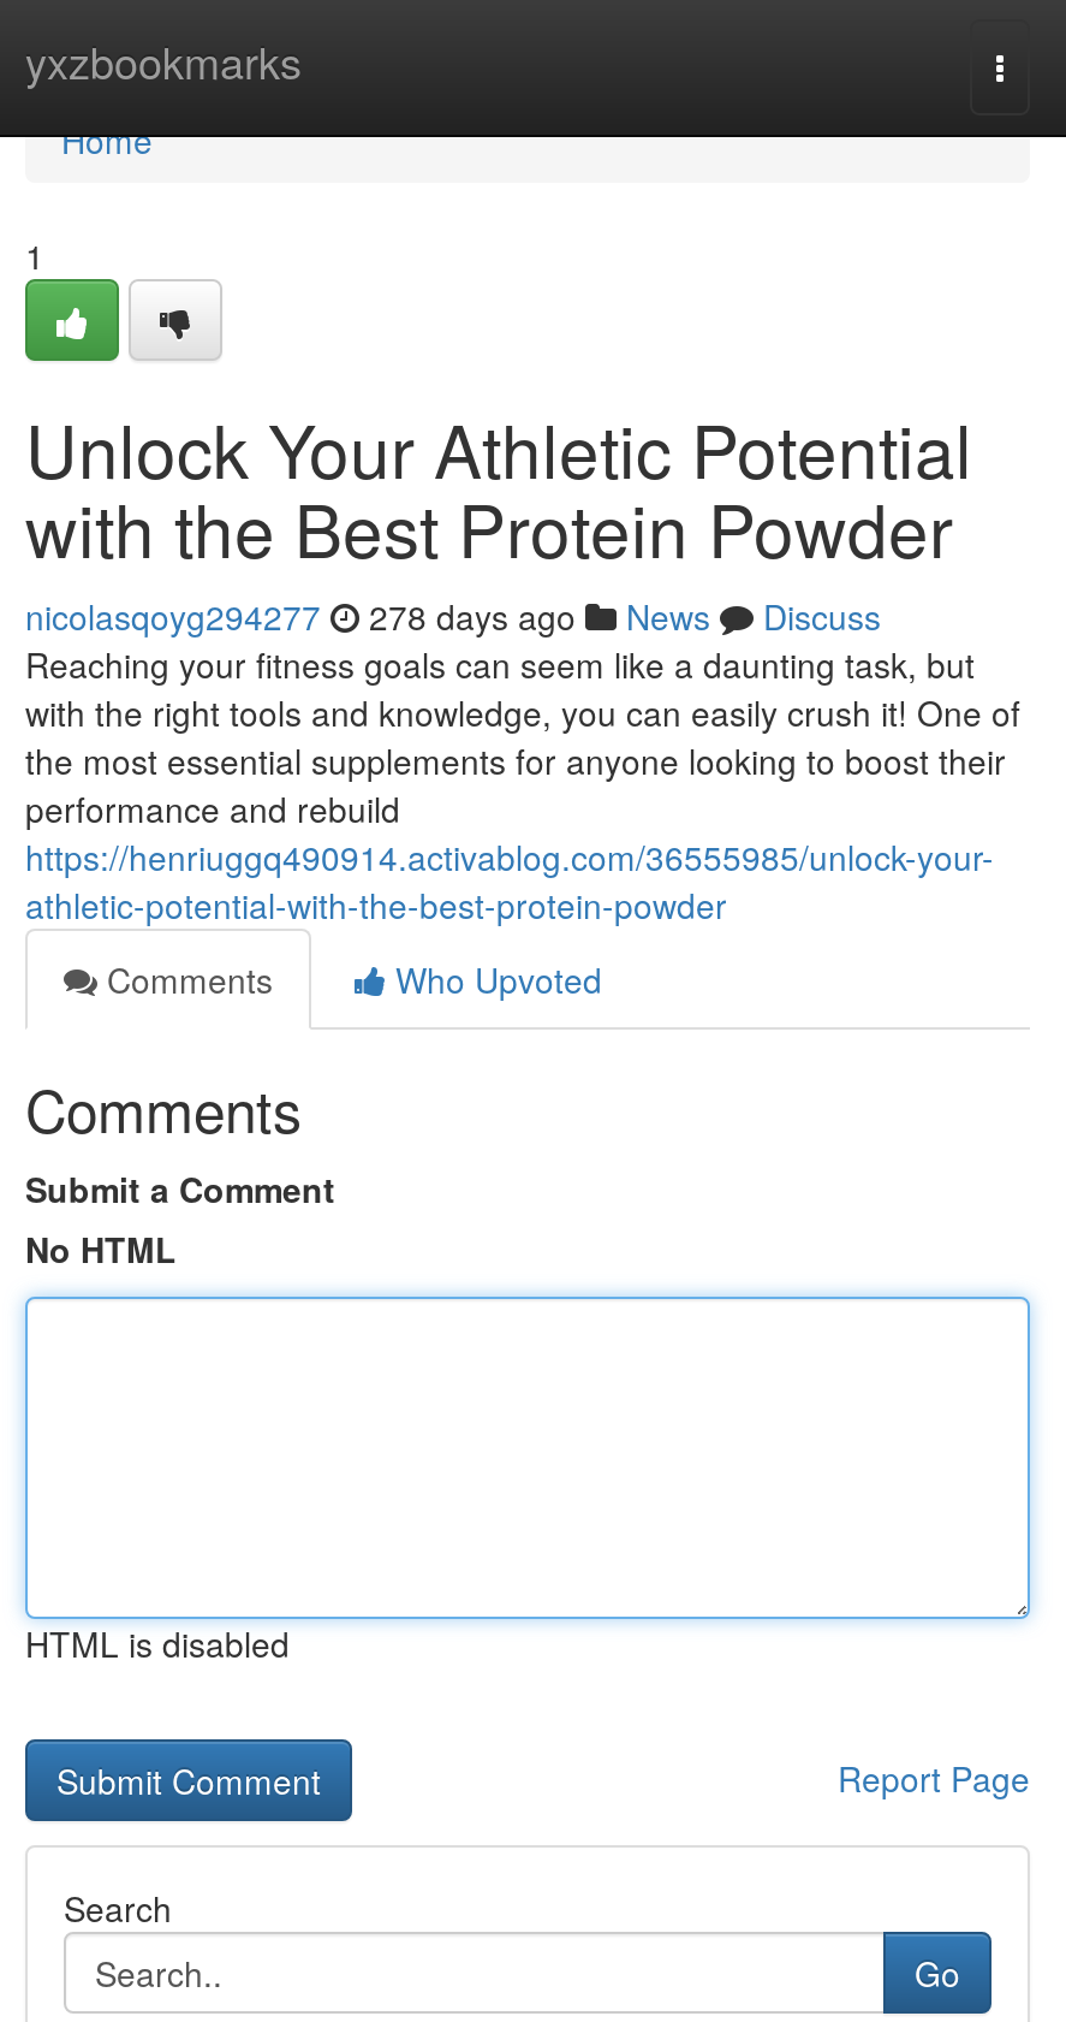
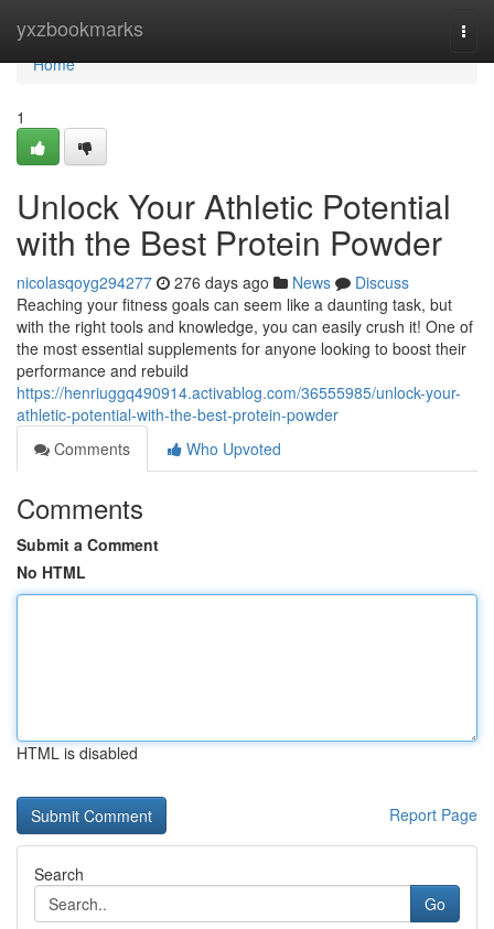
[25,592,881,640] nicolasqoyg294277 278 days ago News Discuss -> [17,271,409,293] nicolasqoyg294277 276 days ago News Discuss

